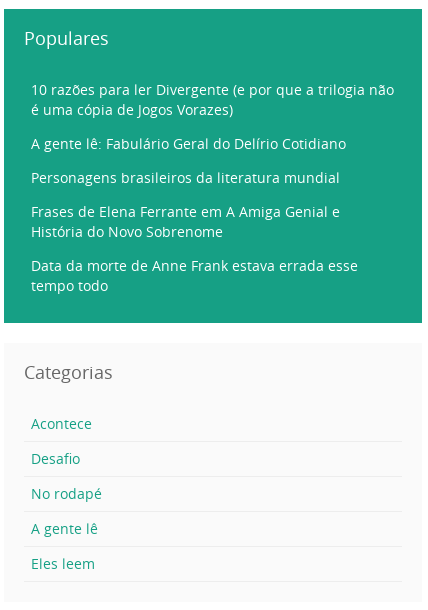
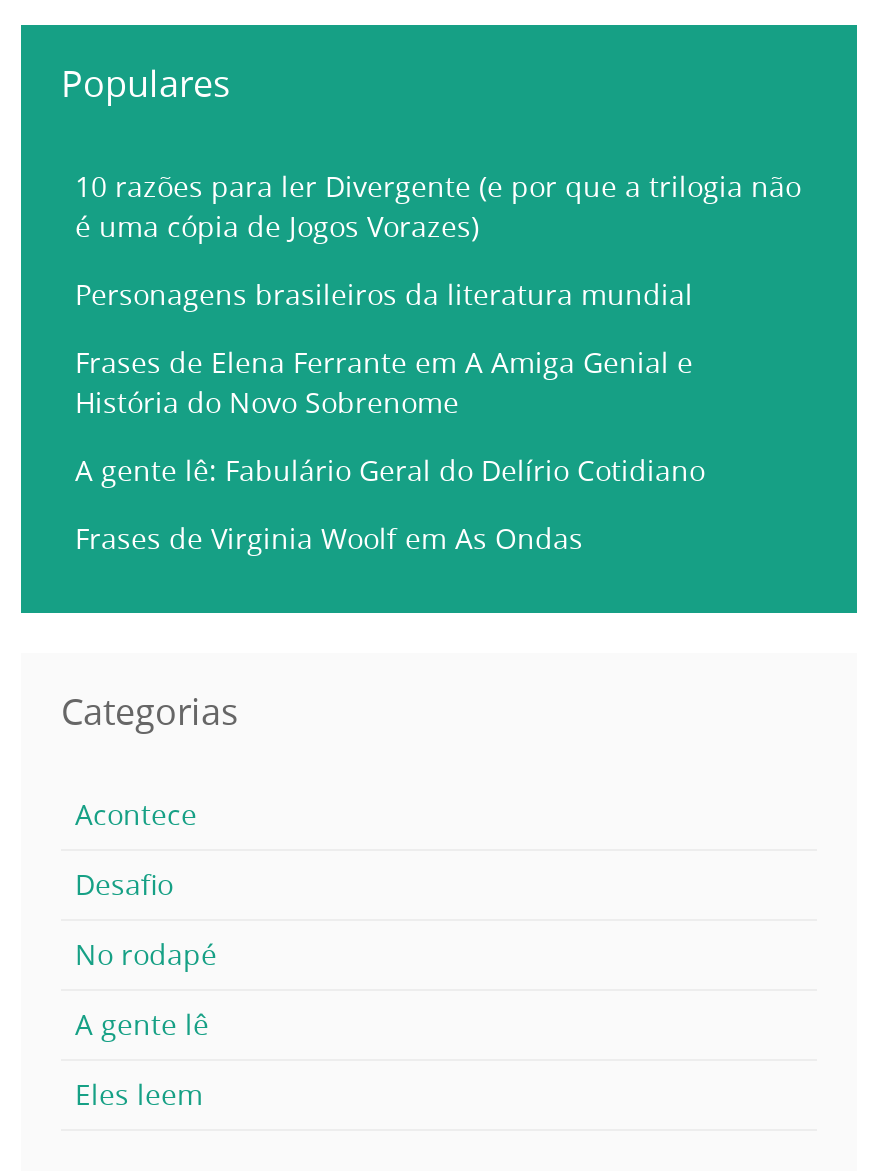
moved [31,134,346,153] -> [75,451,705,489]: A gente lê: Fabulário Geral do Delírio Cotidiano
[31,256,358,295] Data da morte de Anne Frank estava errada esse | tempo todo -> [75,519,583,557] Frases de Virginia Woolf em As Ondas

